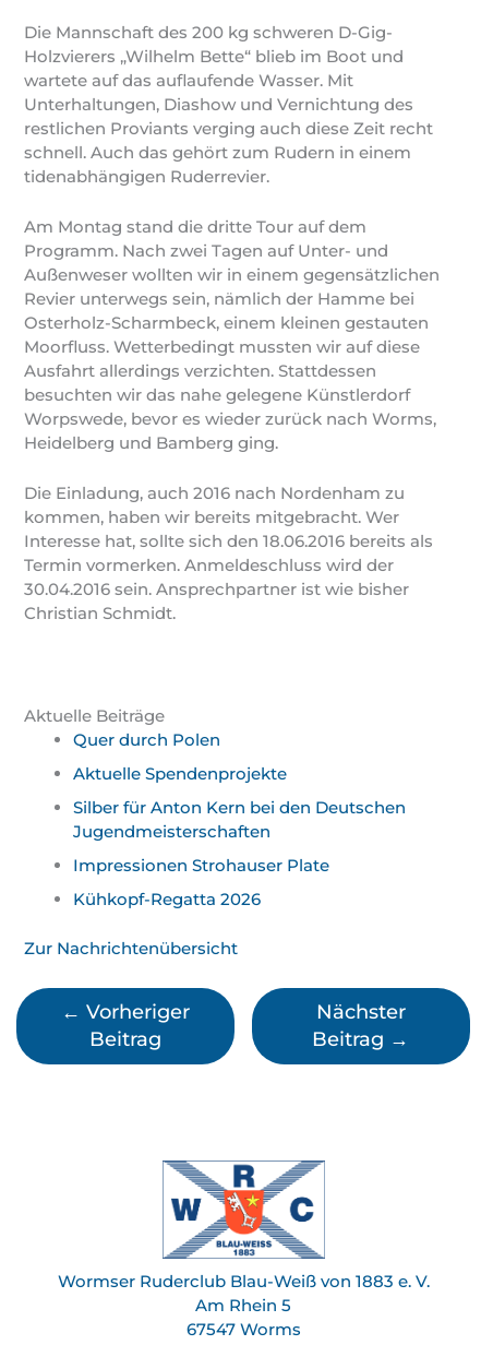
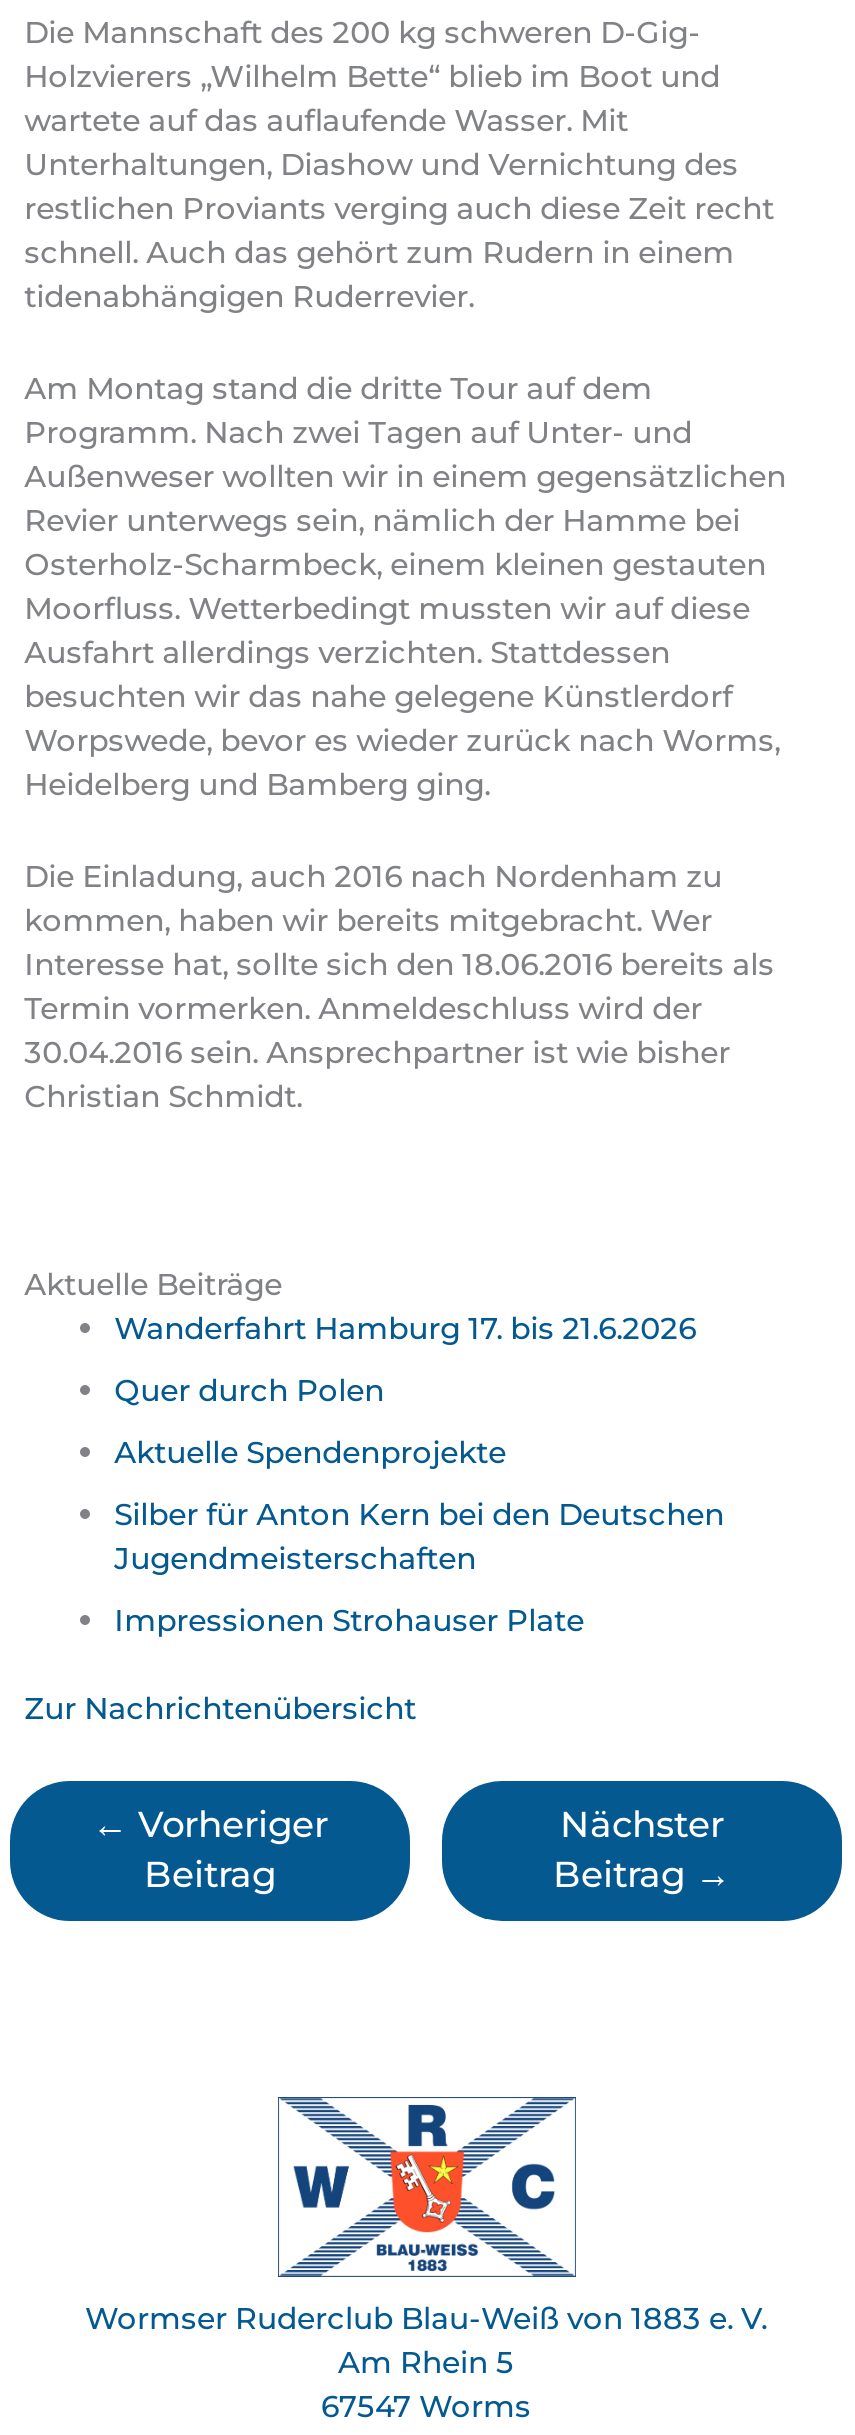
none -> [114,1309,696,1347] Wanderfahrt Hamburg 17. bis 21.6.2026
moved [73,730,406,876] -> [114,1371,724,1639]: Quer durch Polen | Aktuelle Spendenprojekte | Silber für Anton Kern bei den Deutschen | Jugendmeisterschaften | Impressionen Strohauser Plate
[73,889,261,910] Kühkopf-Regatta 2026 -> none

